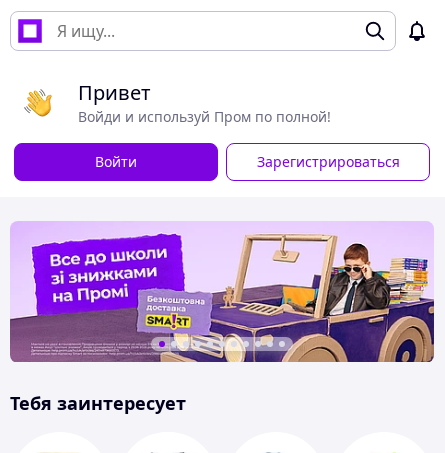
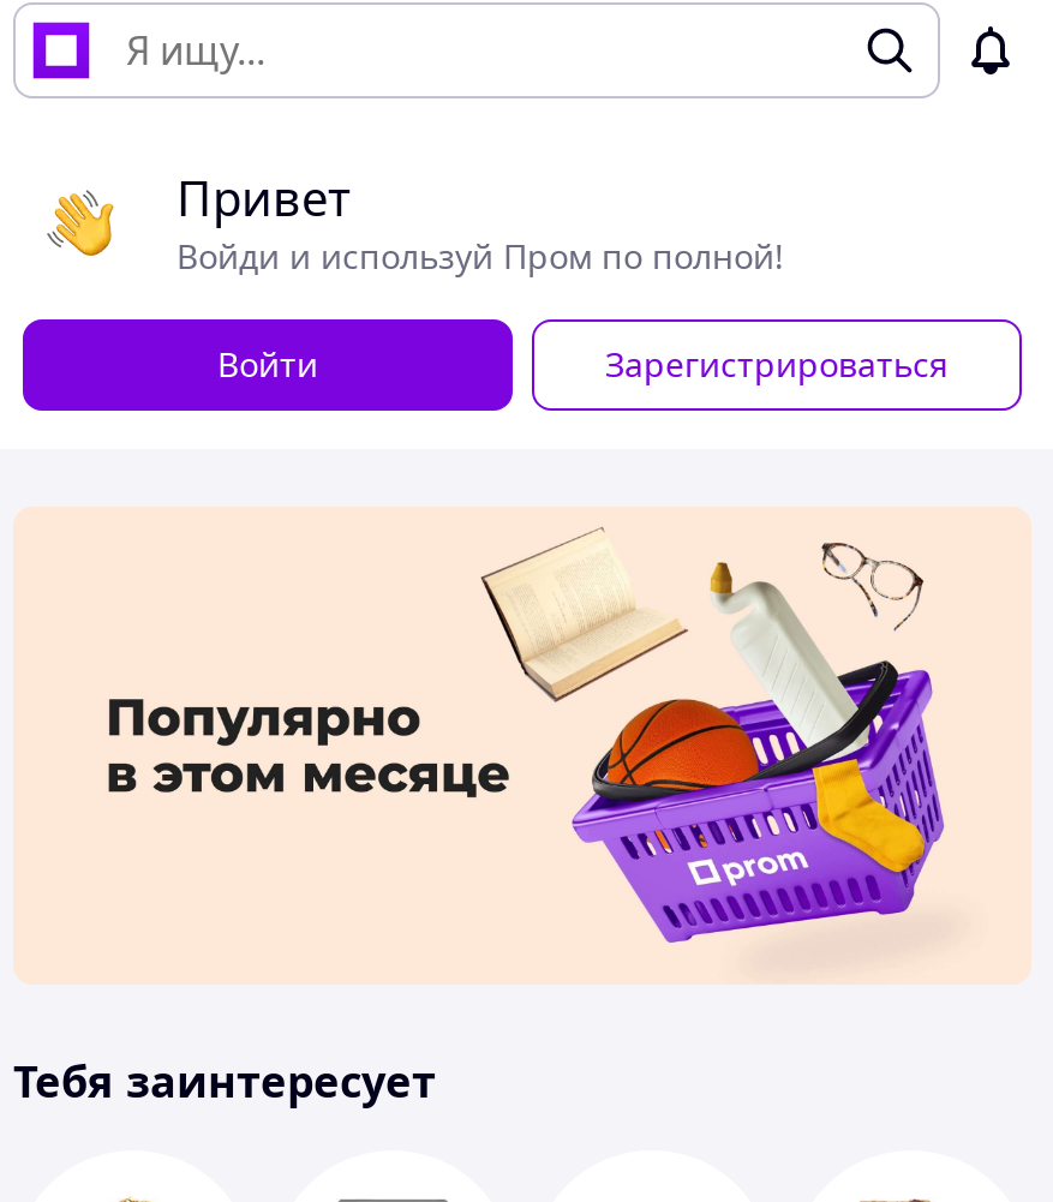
[9,221,435,363] [image] -> [16,509,1029,985] [image]

